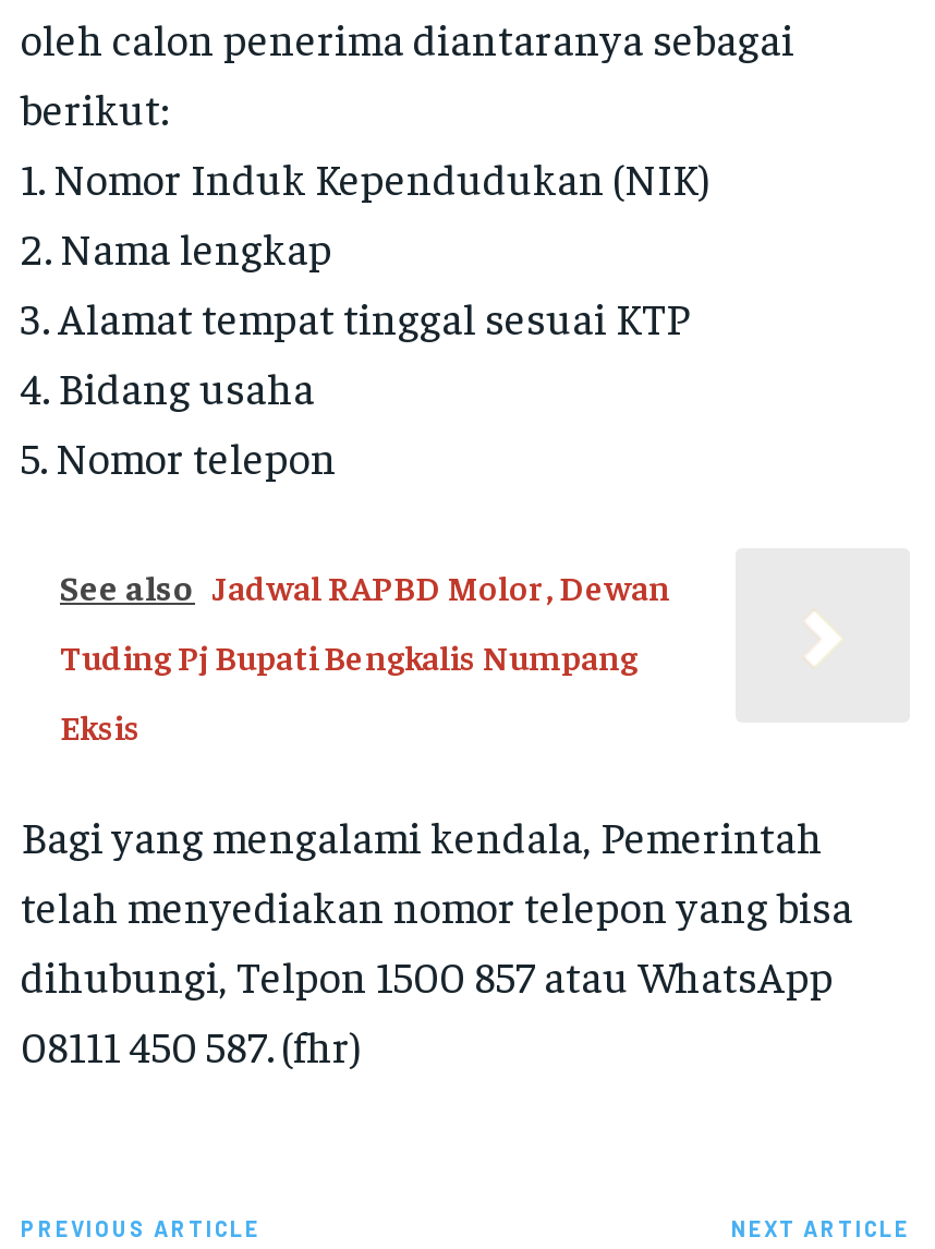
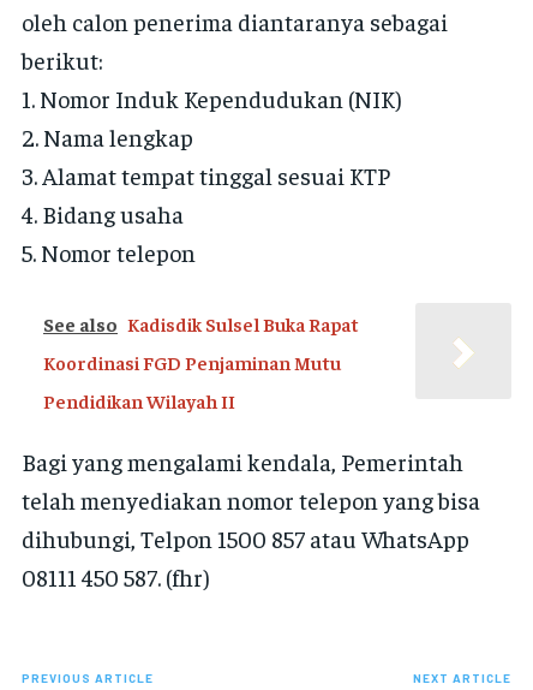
[60,563,670,607] See also Jadwal RAPBD Molor, Dewan -> [43,312,359,336] See also Kadisdik Sulsel Buka Rapat
[60,633,637,677] Tuding Pj Bupati Bengkalis Numpang -> [43,350,341,374] Koordinasi FGD Penjaminan Mutu
[60,703,141,747] Eksis -> [43,389,235,413] Pendidikan Wilayah II

